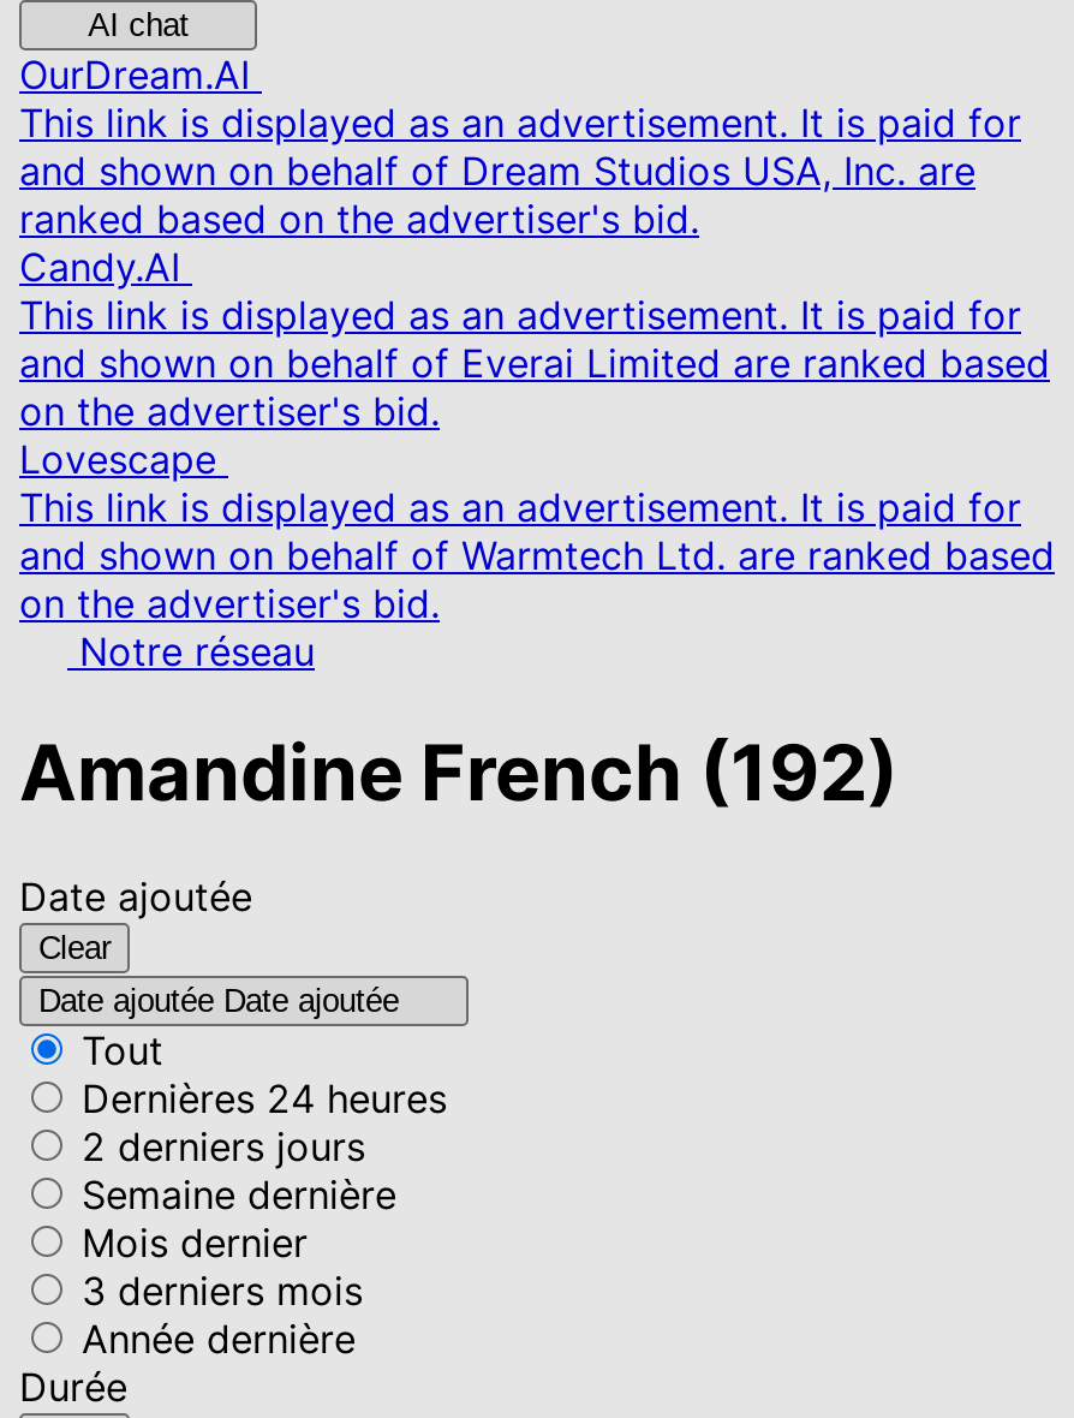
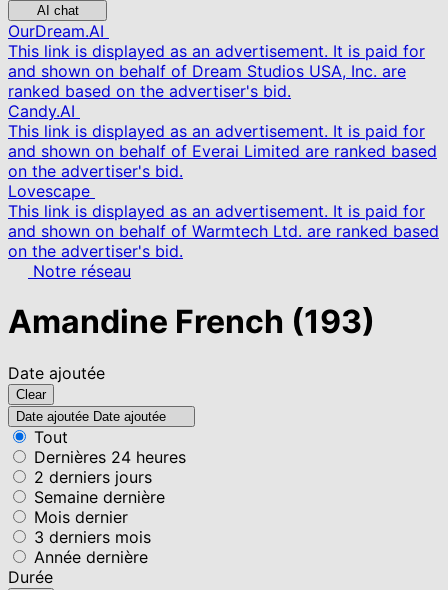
[19,727,899,821] Amandine French (192) -> [8,302,375,341] Amandine French (193)

